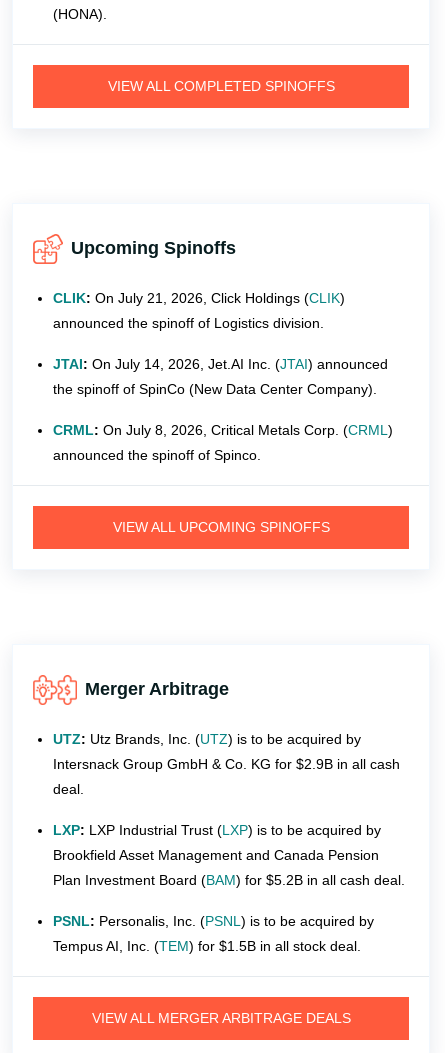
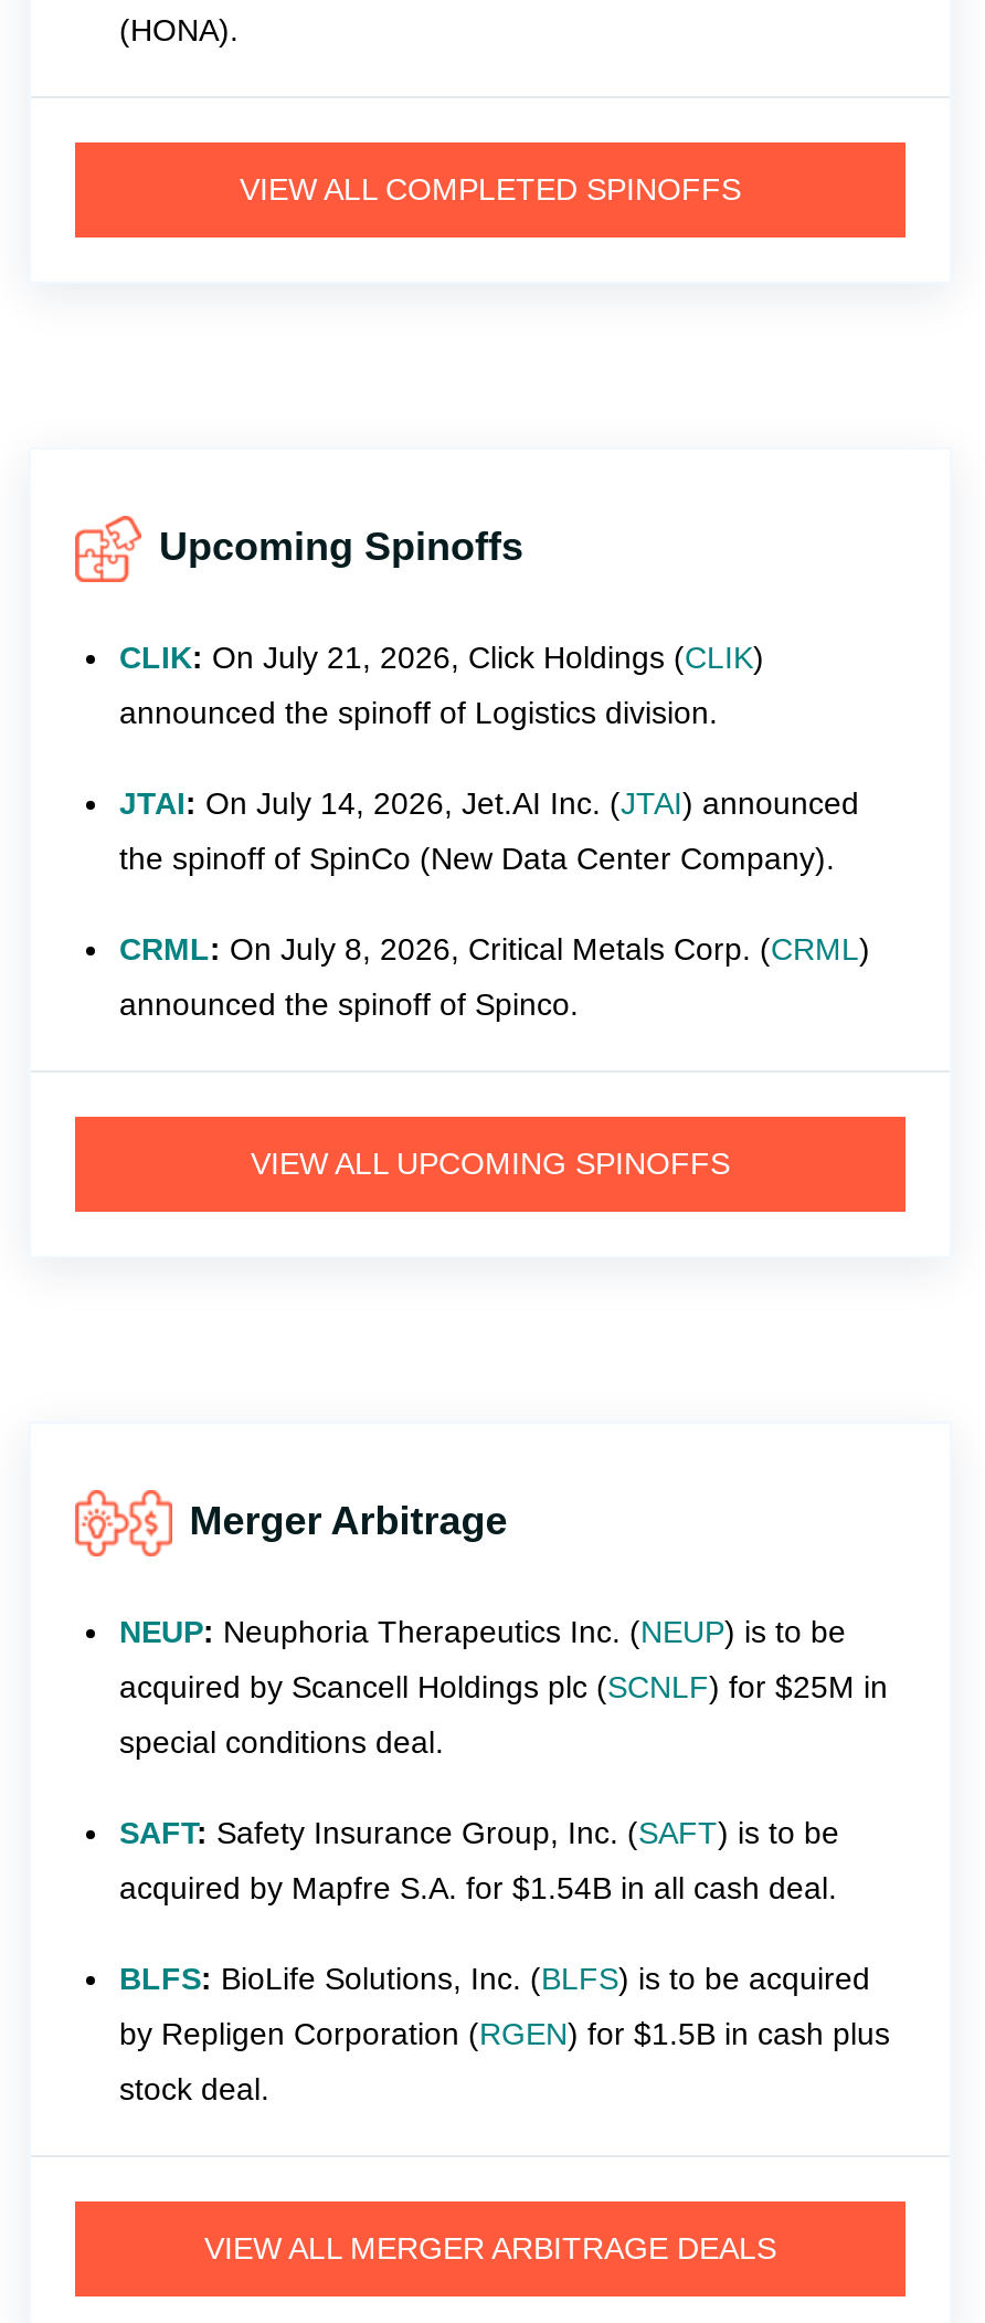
[53,731,361,747] UTZ: Utz Brands, Inc. (UTZ) is to be acquired by -> [119,1614,846,1649] NEUP: Neuphoria Therapeutics Inc. (NEUP) is to be
[53,756,400,772] Intersnack Group GmbH & Co. KG for $2.9B in all cash -> [119,1669,888,1704] acquired by Scancell Holdings plc (SCNLF) for $25M in
[53,781,84,797] deal. -> [119,1724,444,1759] special conditions deal.
[53,822,381,838] LXP: LXP Industrial Trust (LXP) is to be acquired by -> [119,1815,839,1850] SAFT: Safety Insurance Group, Inc. (SAFT) is to be
[53,847,379,863] Brookfield Asset Management and Canada Pension -> [119,1870,837,1905] acquired by Mapfre S.A. for $1.54B in all cash deal.
[53,872,405,888] Plan Investment Board (BAM) for $5.2B in all cash deal. -> [119,1960,870,1996] BLFS: BioLife Solutions, Inc. (BLFS) is to be acquired
[53,913,374,929] PSNL: Personalis, Inc. (PSNL) is to be acquired by -> [119,2016,890,2051] by Repligen Corporation (RGEN) for $1.5B in cash plus
[53,938,361,954] Tempus AI, Inc. (TEM) for $1.5B in all stock deal. -> [119,2071,269,2106] stock deal.

